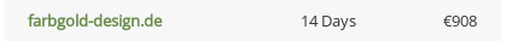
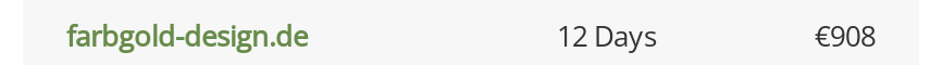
[300,10,356,31] 14 Days -> [557,16,657,55] 12 Days

